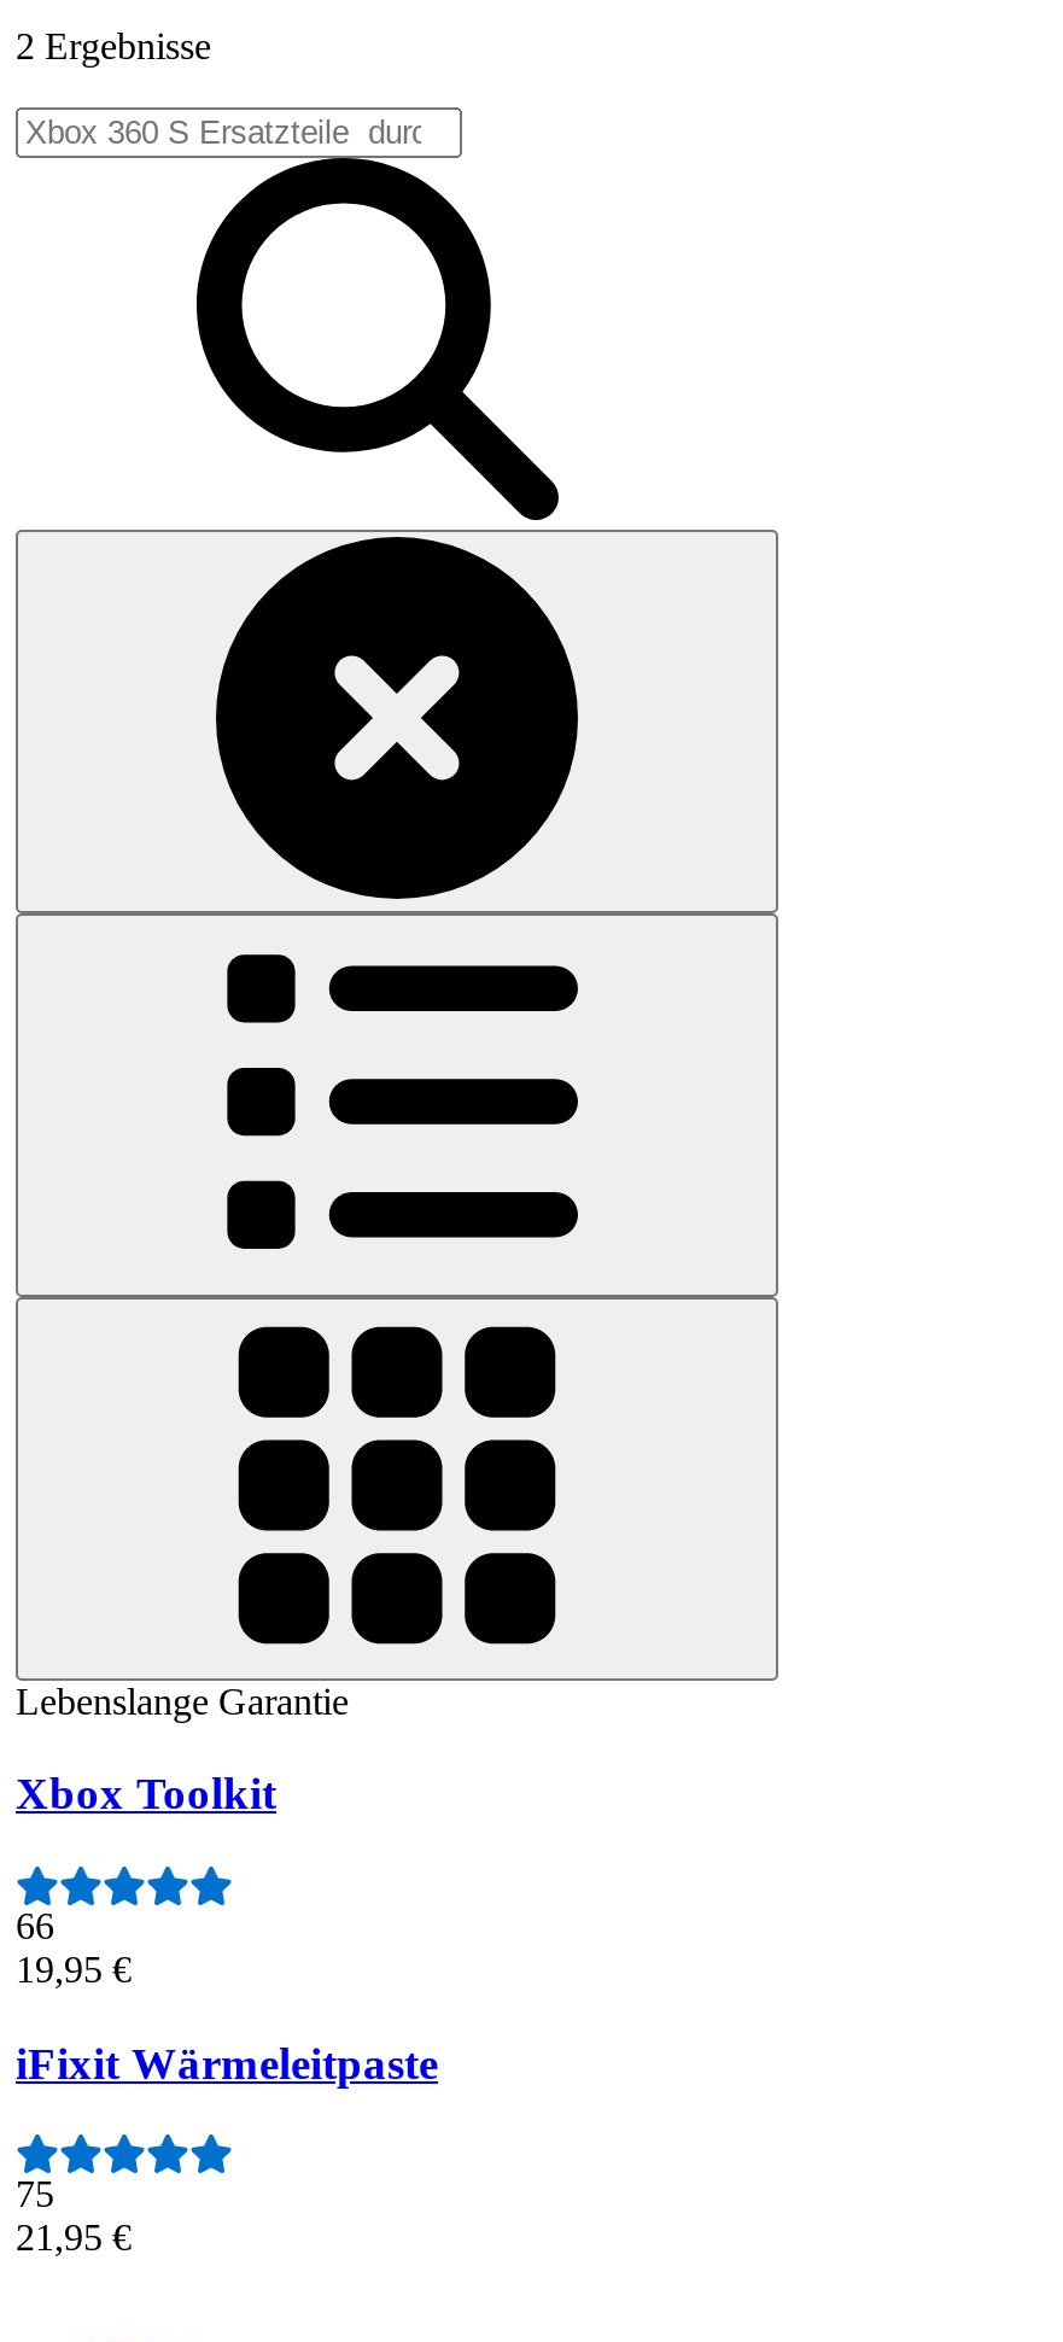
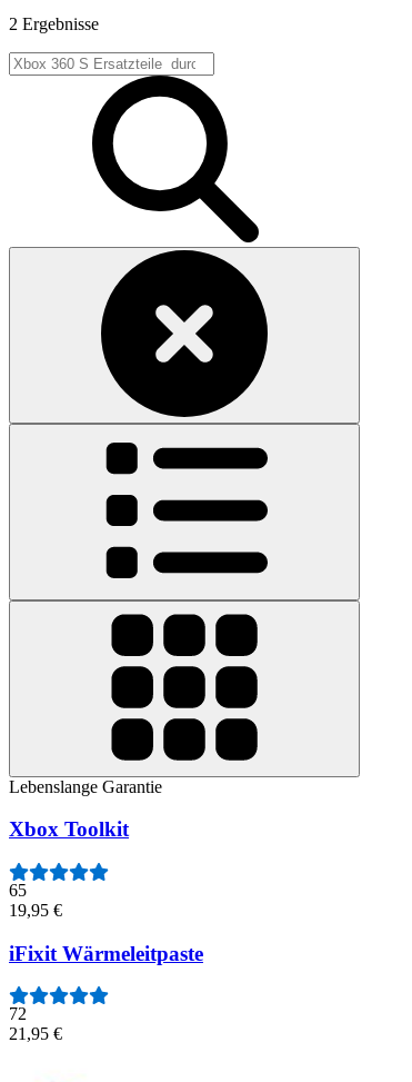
[16,1905,54,1946] 66 -> [9,881,27,900] 65
[16,2174,54,2215] 75 -> [9,1005,27,1024] 72

